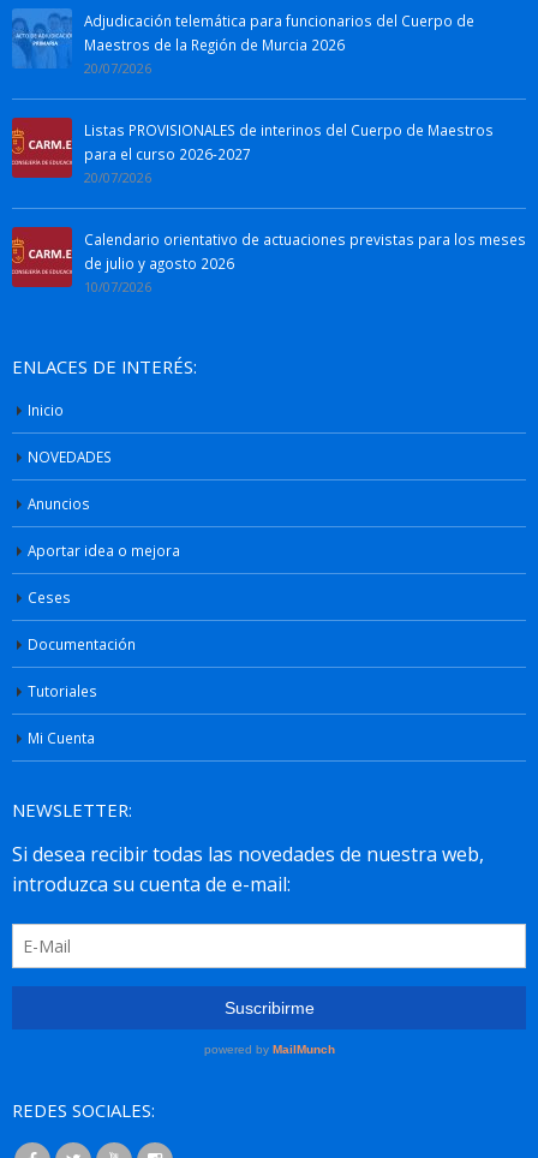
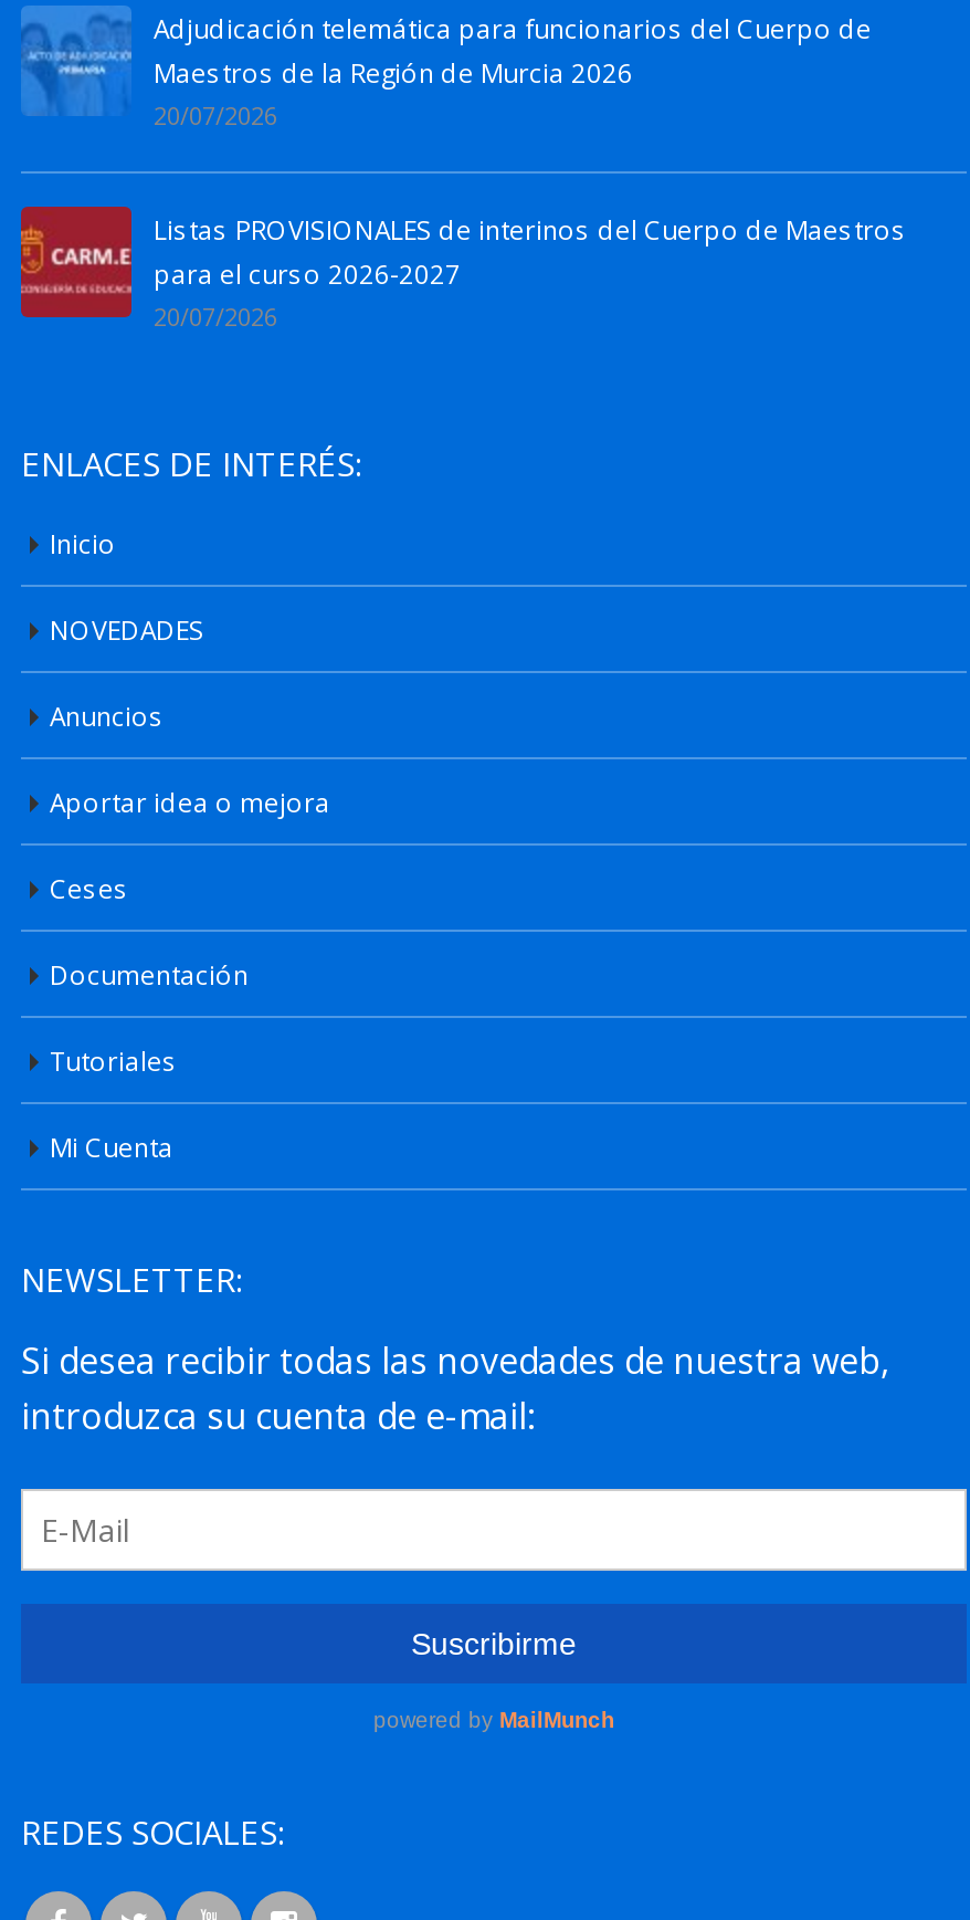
[84,229,526,295] Calendario orientativo de actuaciones previstas para los meses | de julio y agosto 2026 | 10/07/2026 -> none

